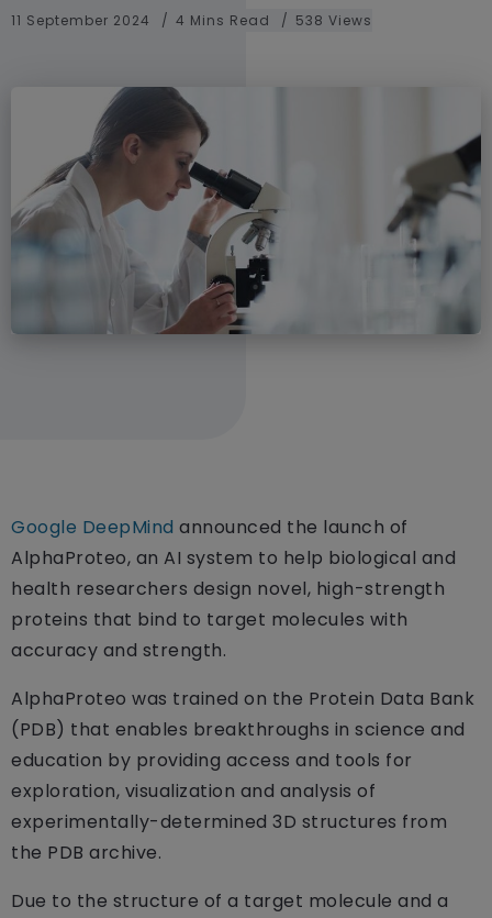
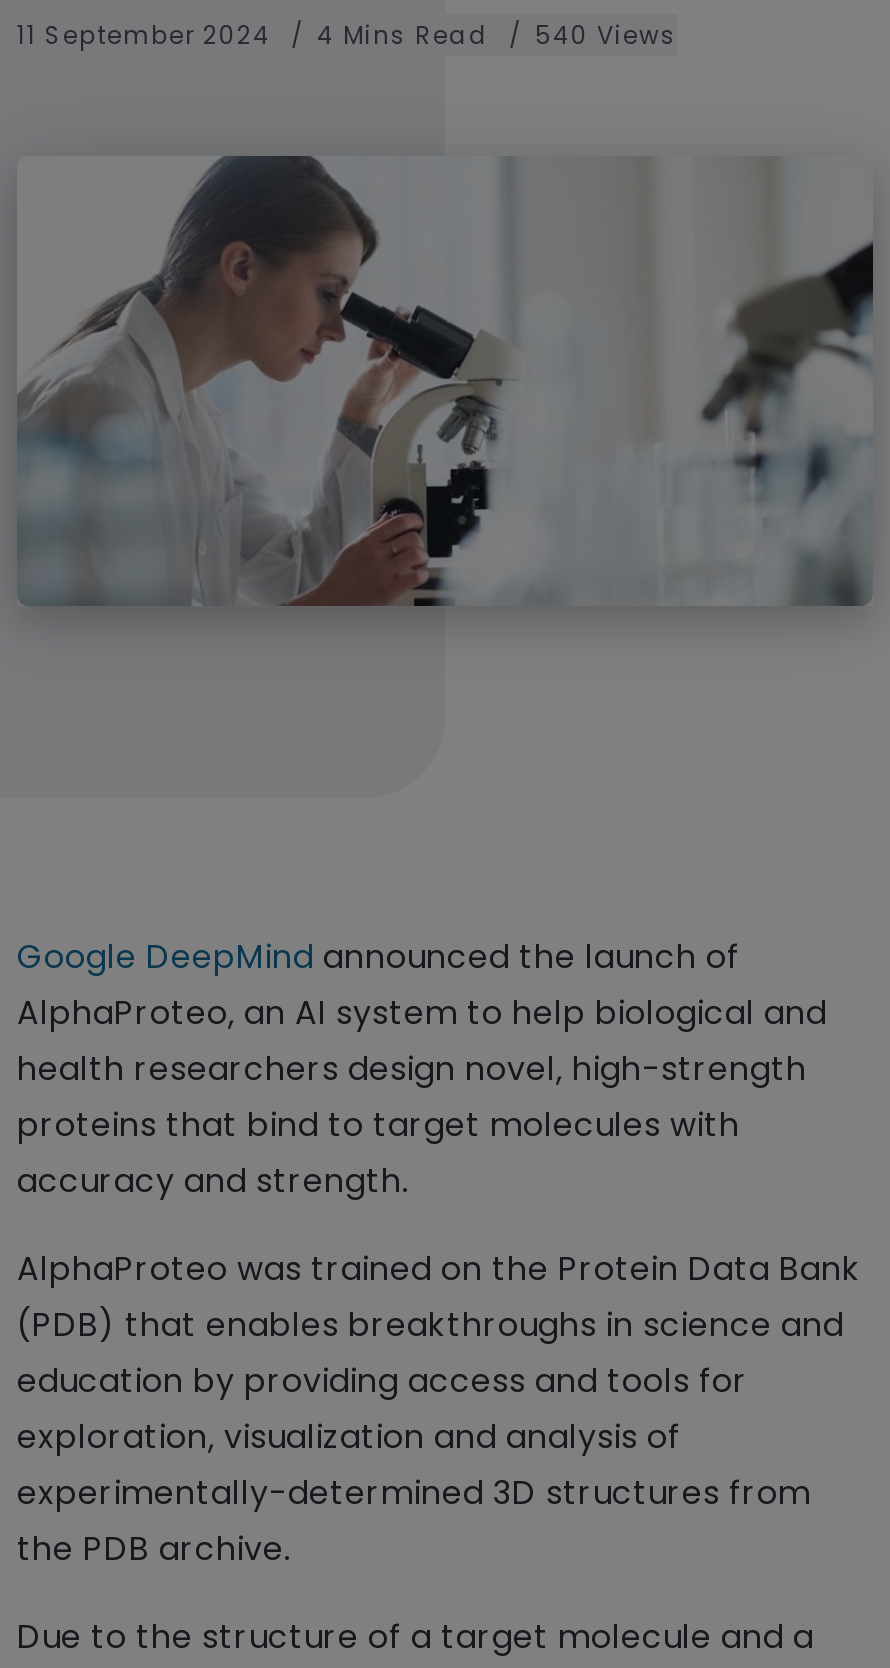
[11,11,372,30] 11 September 2024 4 Mins Read 538 Views -> [17,18,677,52] 11 September 2024 4 Mins Read 540 Views

